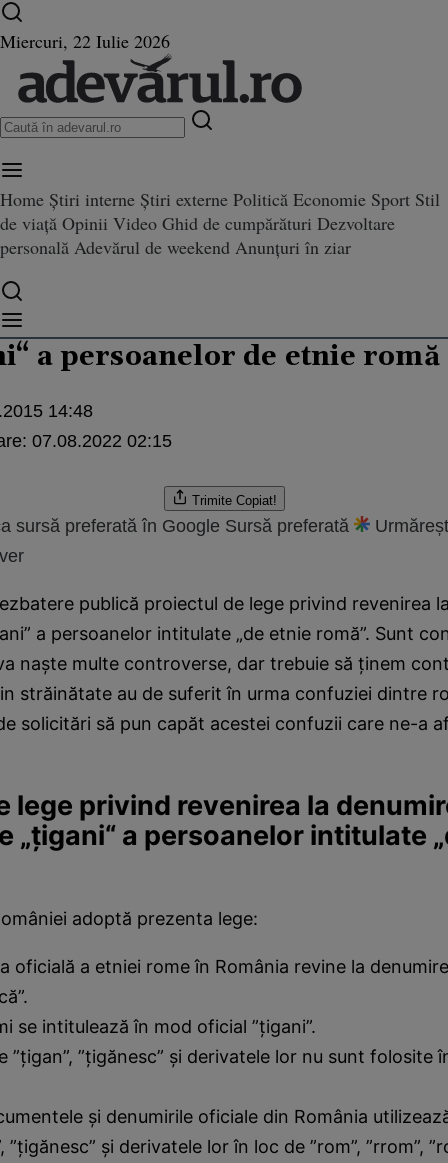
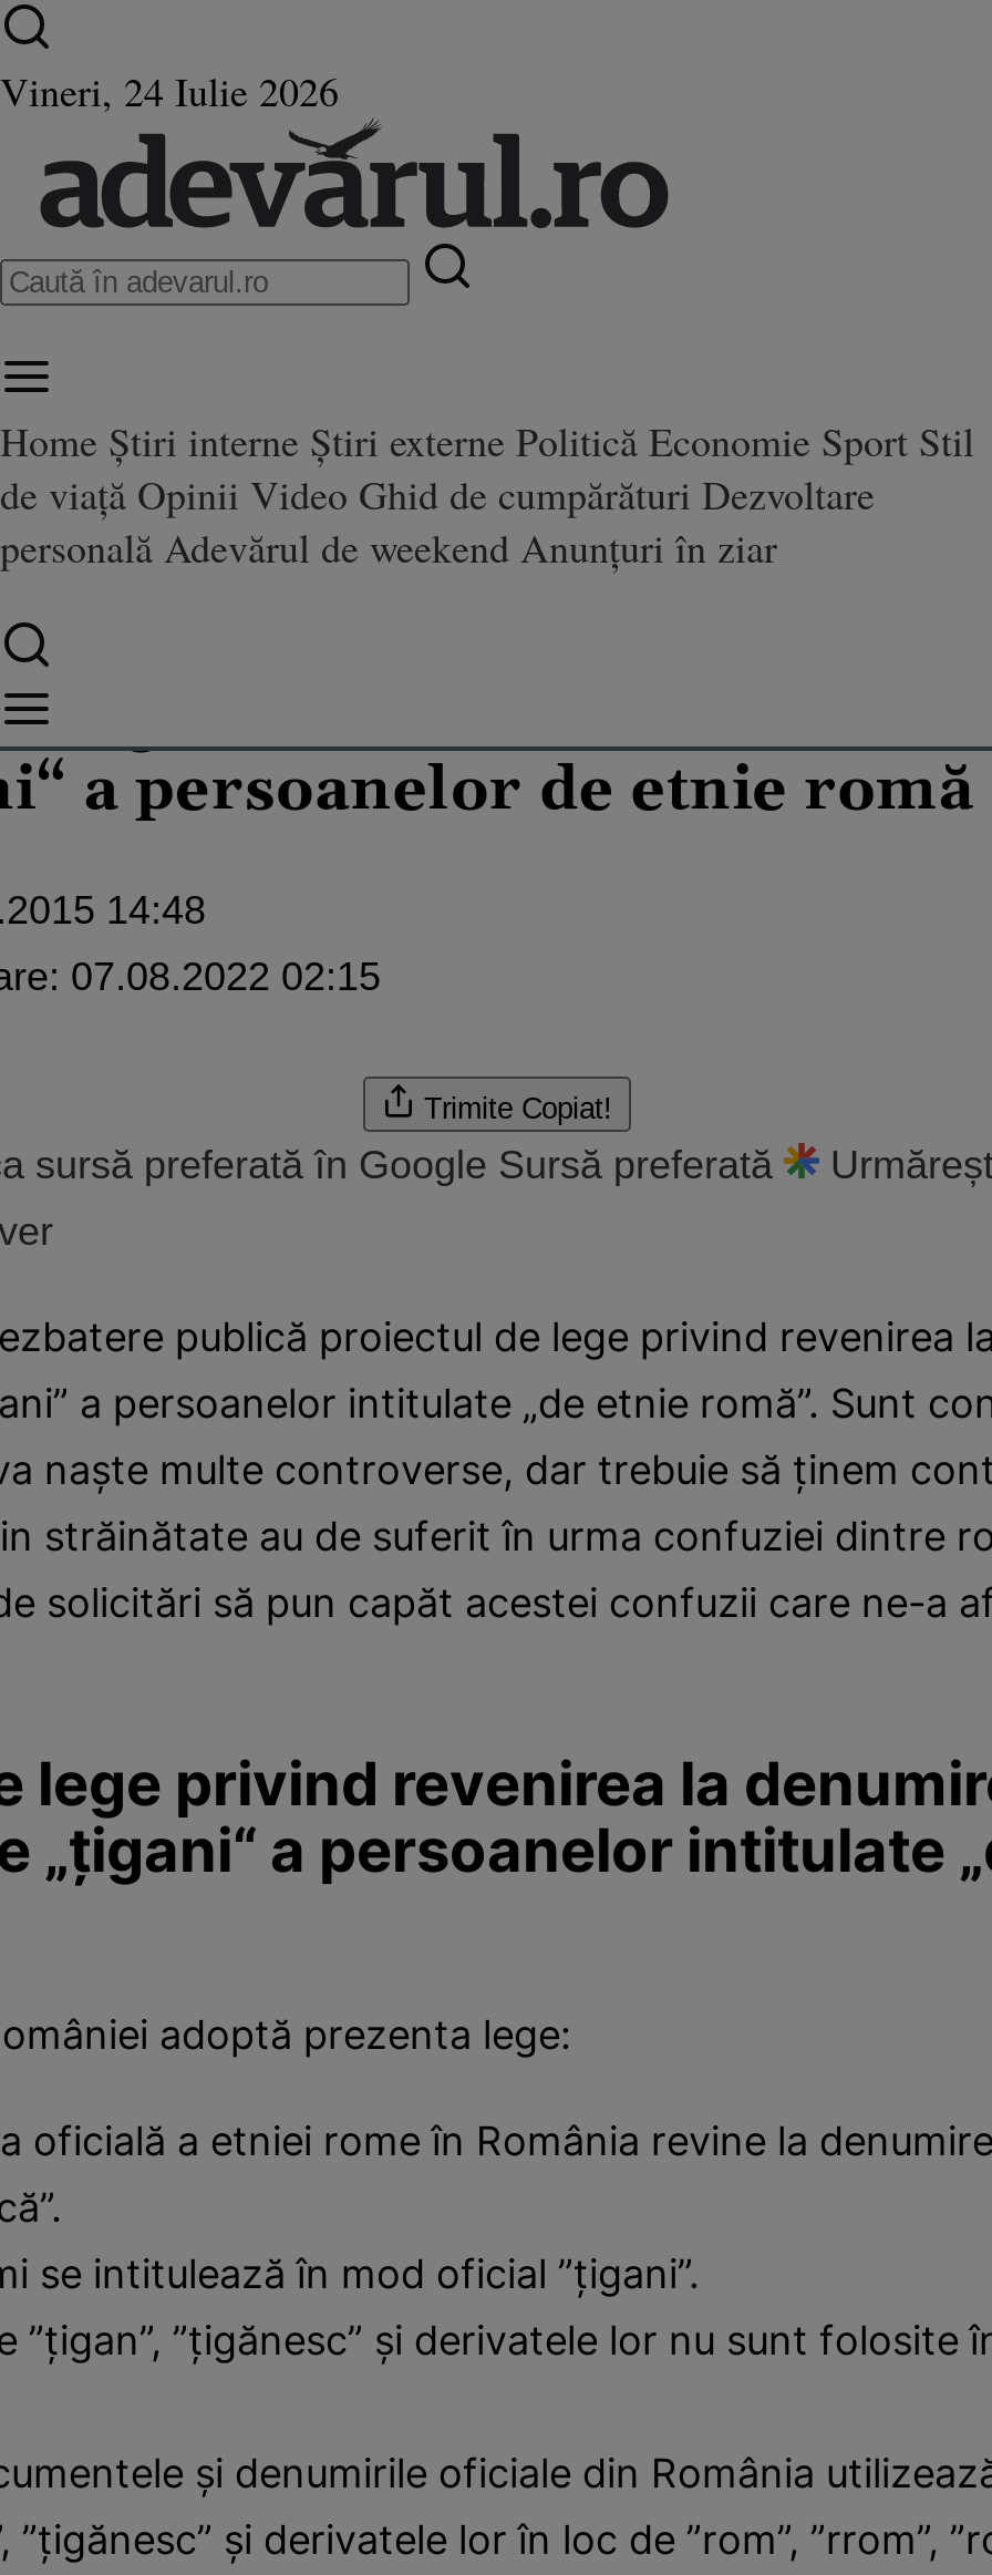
[0,29,170,53] Miercuri, 22 Iulie 2026 -> [0,64,339,117] Vineri, 24 Iulie 2026

